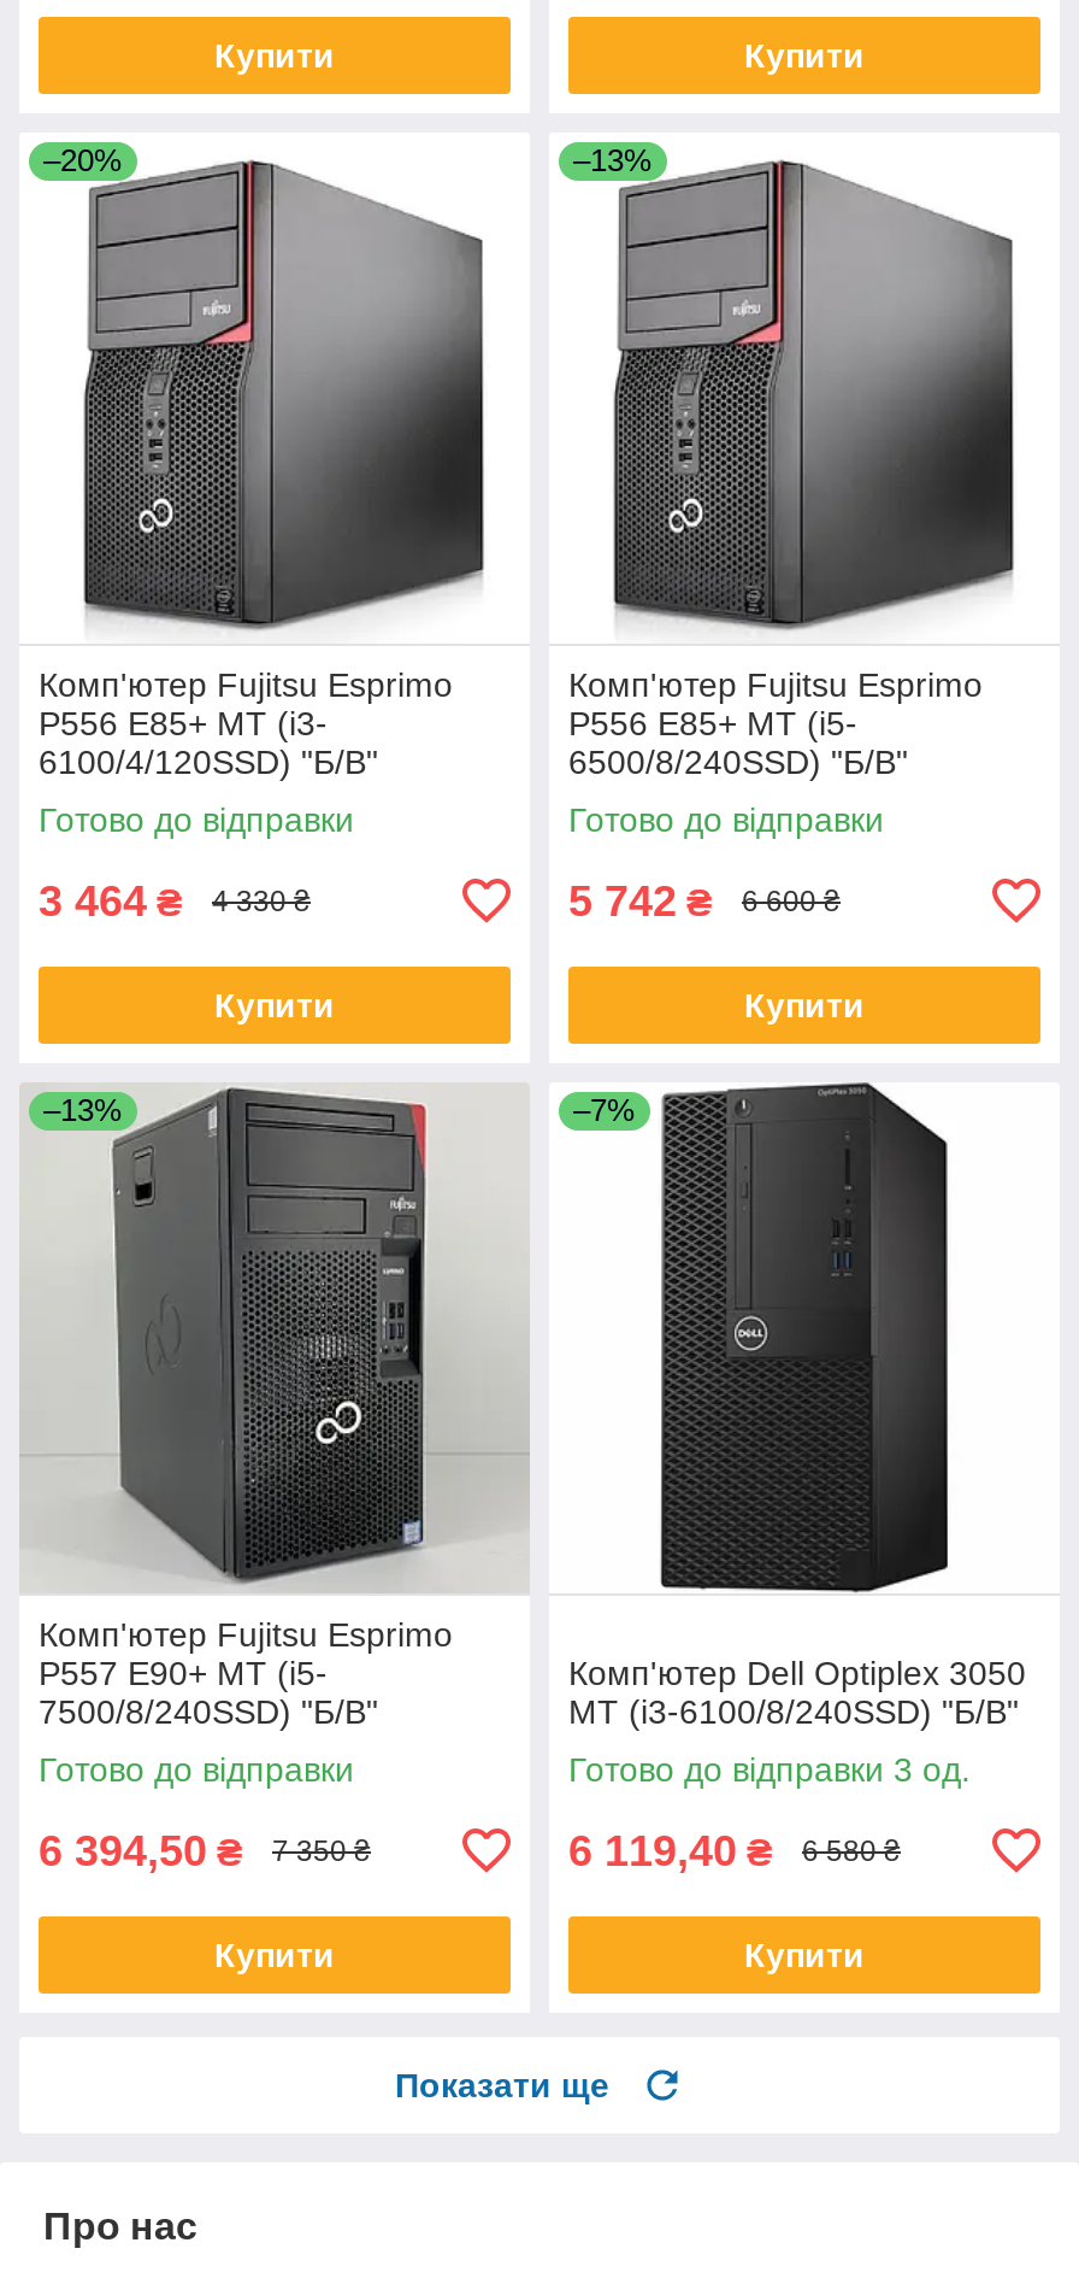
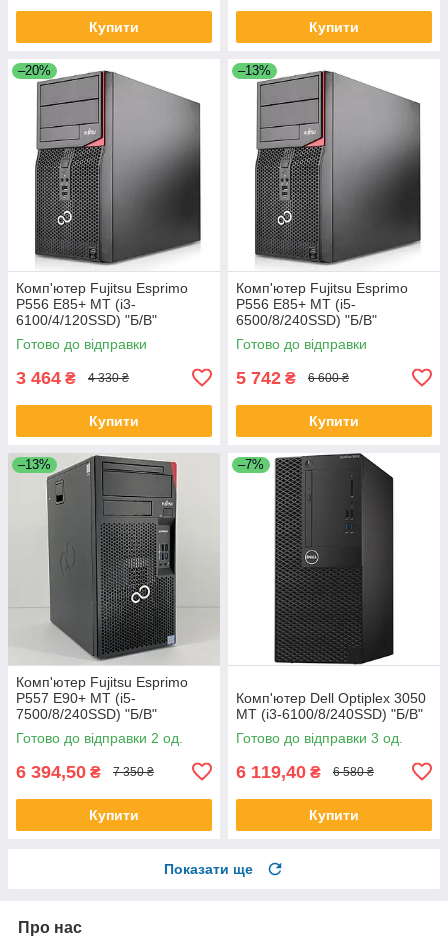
[39,1750,354,1788] Готово до відправки -> [16,730,183,746] Готово до відправки 2 од.

